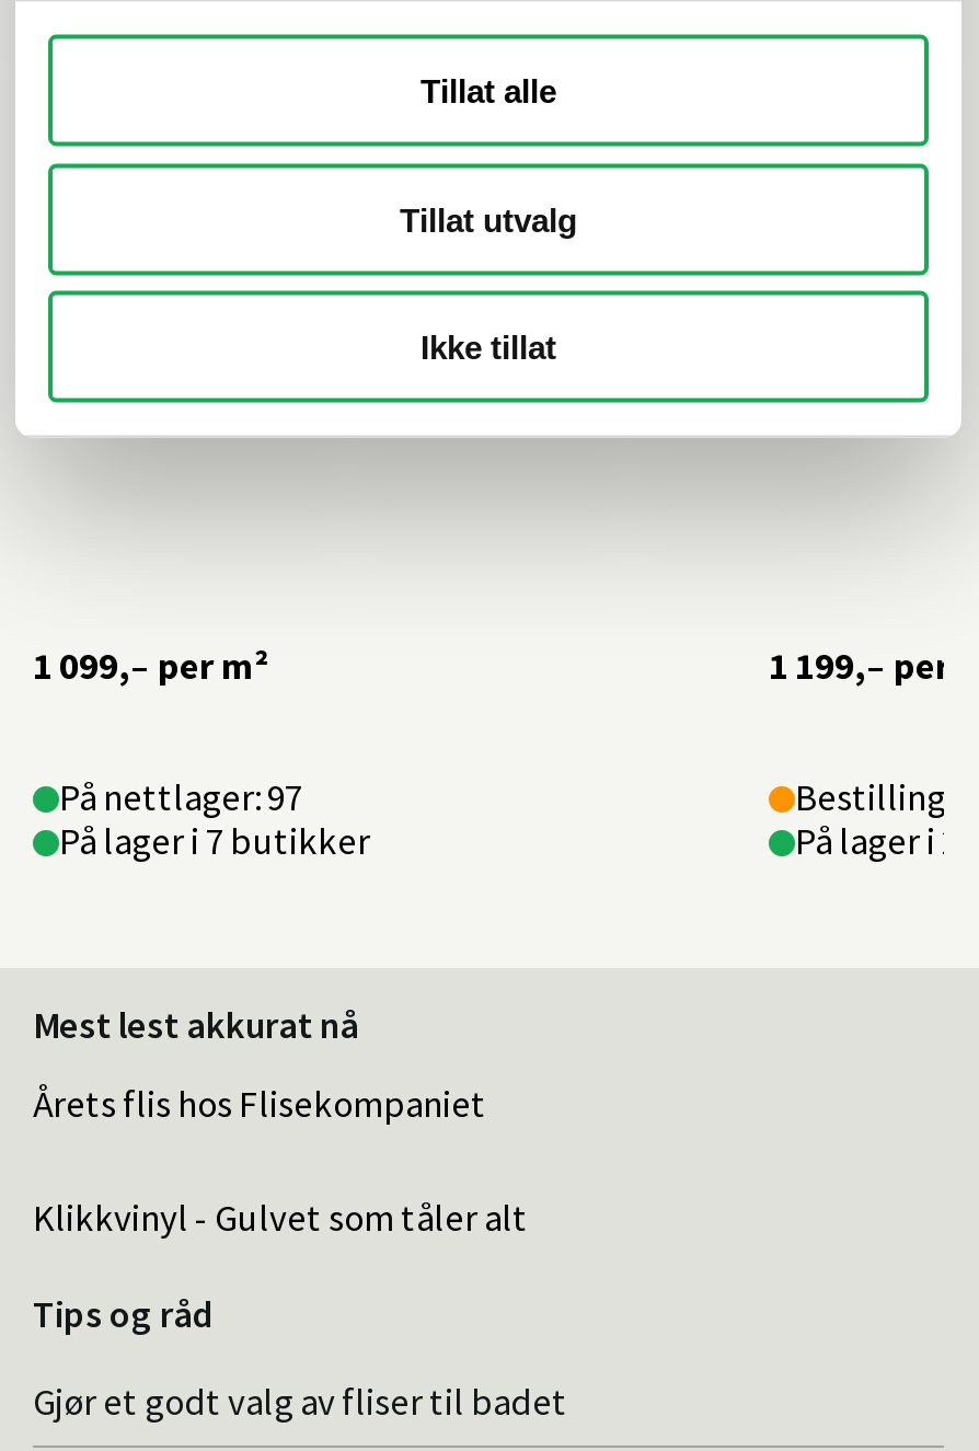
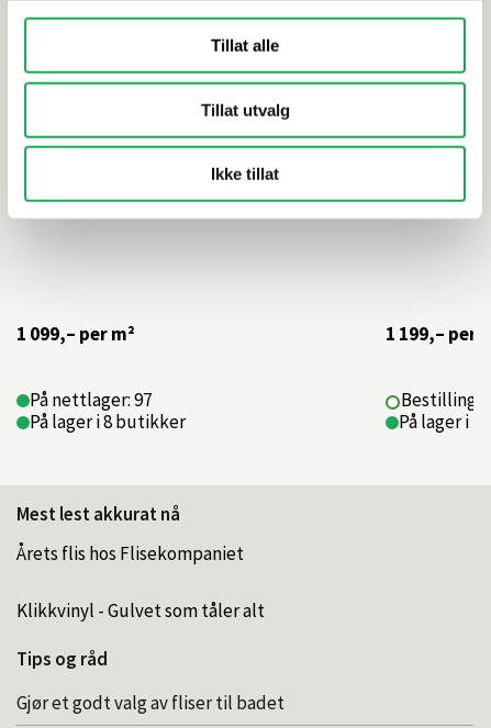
[59,817,370,865] På lager i 7 butikker -> [30,410,186,434] På lager i 8 butikker

